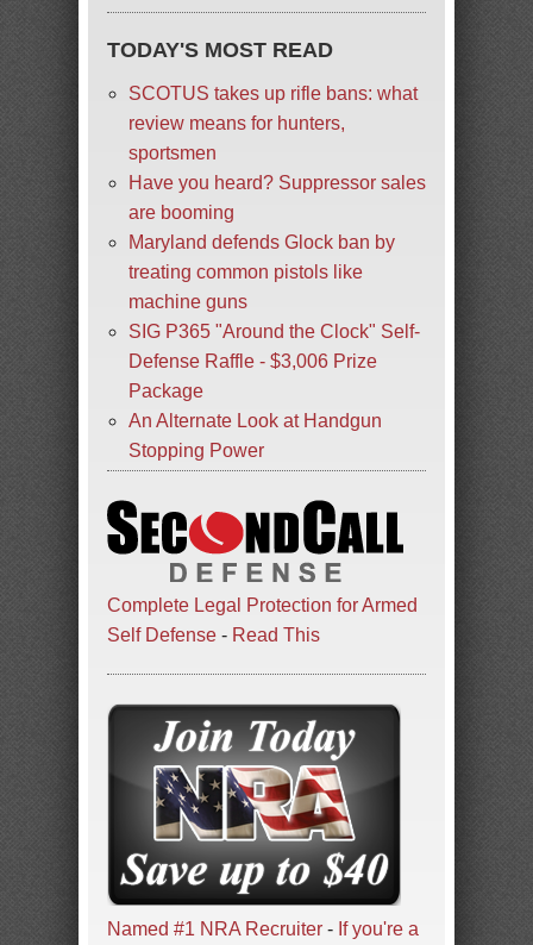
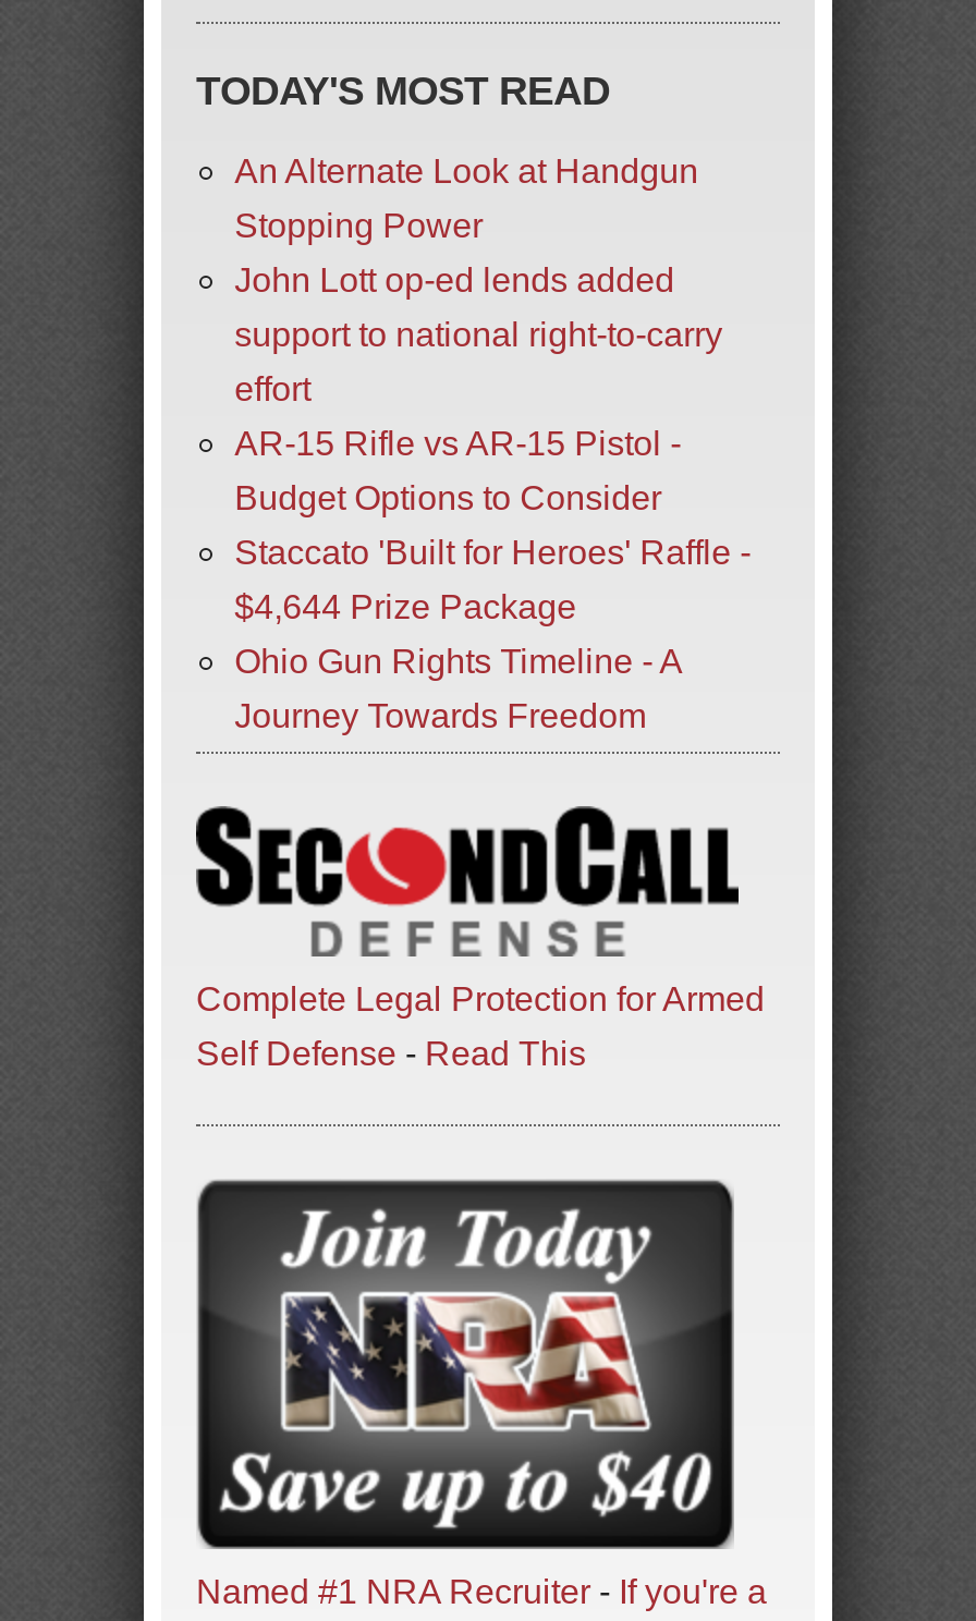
[128,84,425,401] SCOTUS takes up rifle bans: what | review means for hunters, | sportsmen | Have you heard? Suppressor sales | are booming | Maryland defends Glock ban by | treating common pistols like | machine guns | SIG P365 "Around the Clock" Self- | Defense Raffle - $3,006 Prize | Package -> none
moved [128,411,381,461] -> [234,153,698,244]: An Alternate Look at Handgun | Stopping Power
none -> [234,262,751,735] John Lott op-ed lends added | support to national right-to-carry | effort | AR-15 Rifle vs AR-15 Pistol - | Budget Options to Consider | Staccato 'Built for Heroes' Raffle - | $4,644 Prize Package | Ohio Gun Rights Timeline - A | Journey Towards Freedom

